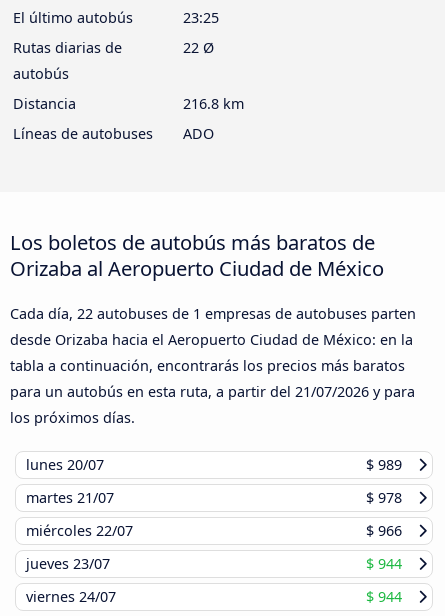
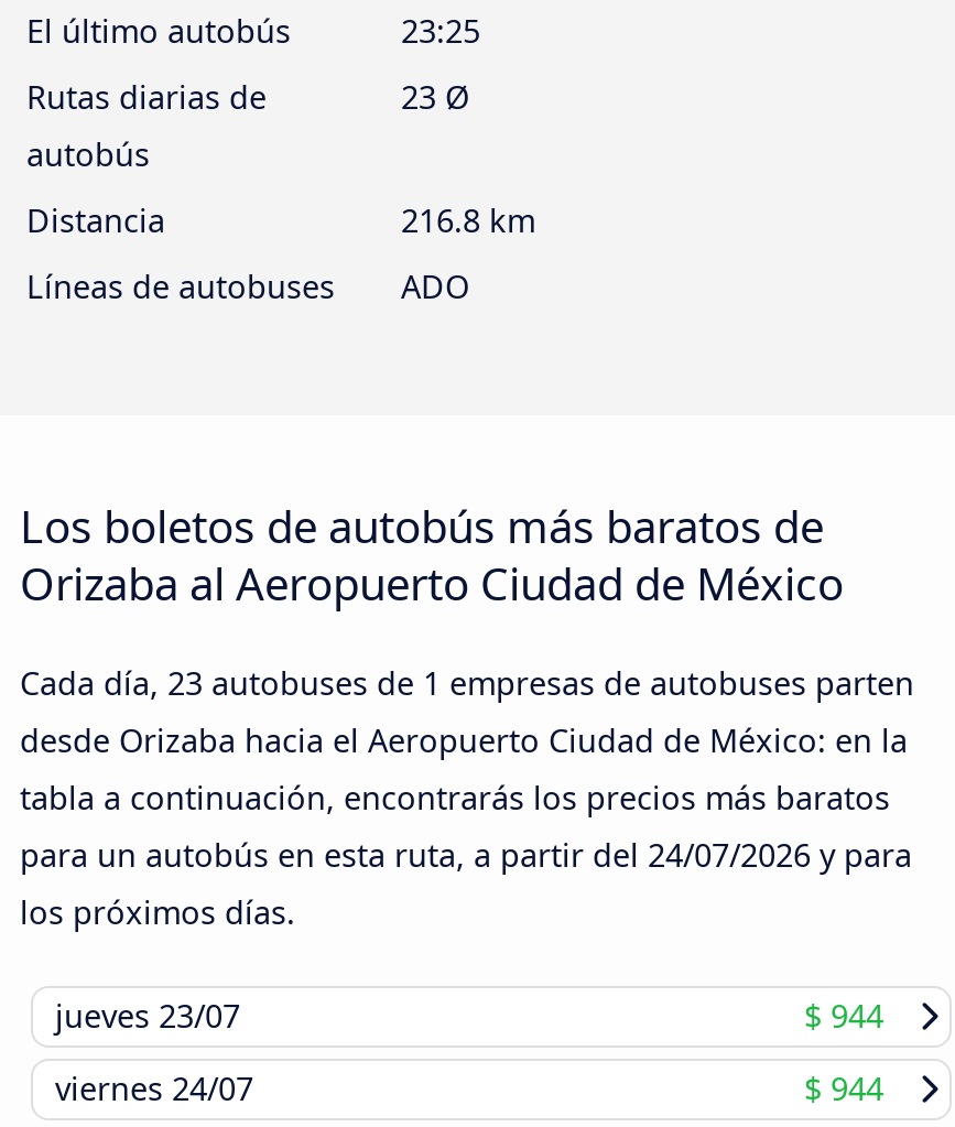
[183,38,214,57] 22 Ø -> [401,76,469,118] 23 Ø
[10,304,416,323] Cada día, 22 autobuses de 1 empresas de autobuses parten -> [20,662,914,704] Cada día, 23 autobuses de 1 empresas de autobuses parten
[10,382,415,401] para un autobús en esta ruta, a partir del 21/07/2026 y para -> [20,834,912,876] para un autobús en esta ruta, a partir del 24/07/2026 y para
[26,455,402,540] lunes 20/07 | $ 989 | martes 21/07 | $ 978 | miércoles 22/07 | $ 966 -> none

